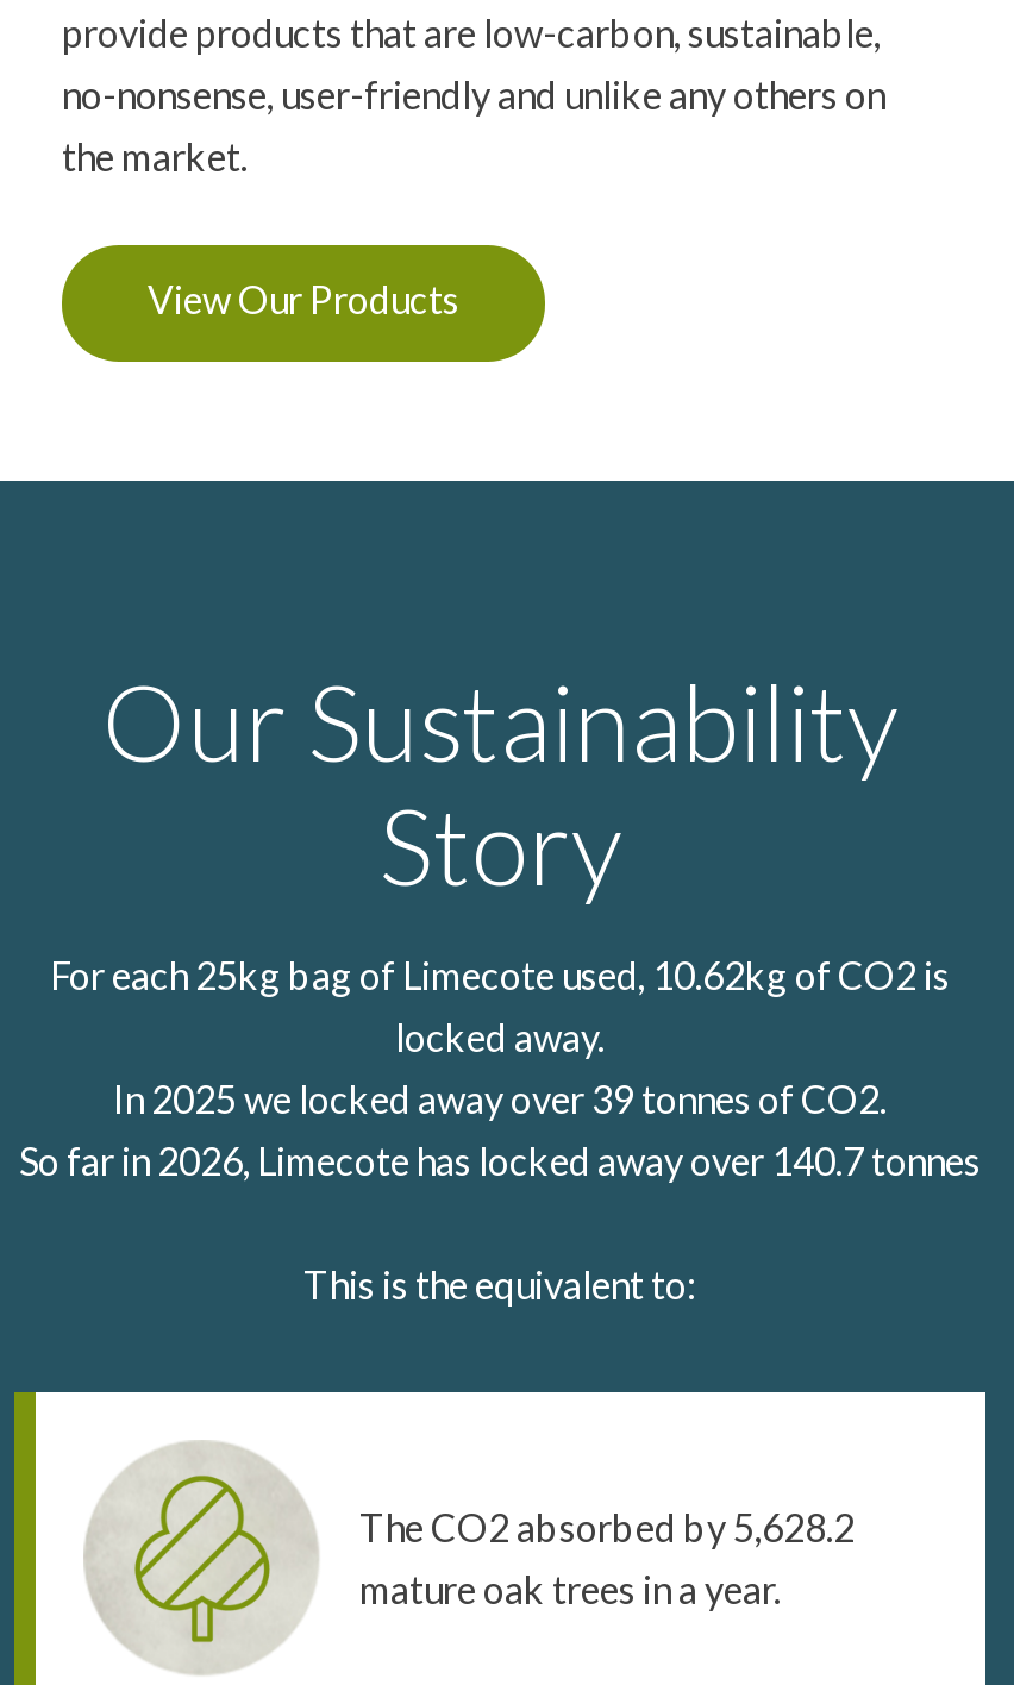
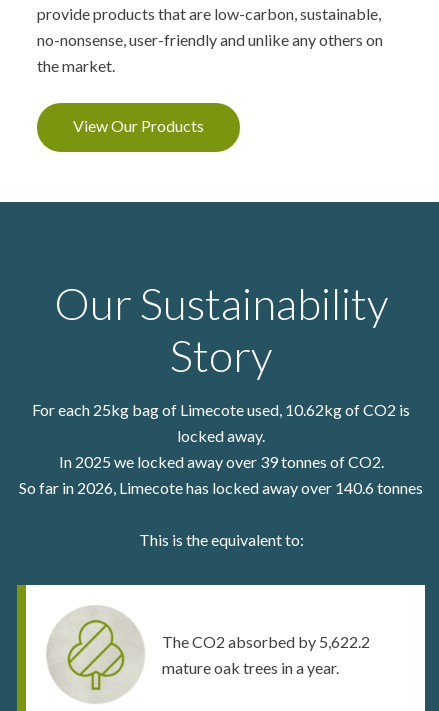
[19,1138,981,1183] So far in 2026, Limecote has locked away over 140.7 tonnes -> [19,478,423,497] So far in 2026, Limecote has locked away over 140.6 tonnes
[359,1504,855,1549] The CO2 absorbed by 5,628.2 -> [162,632,370,651] The CO2 absorbed by 5,622.2

